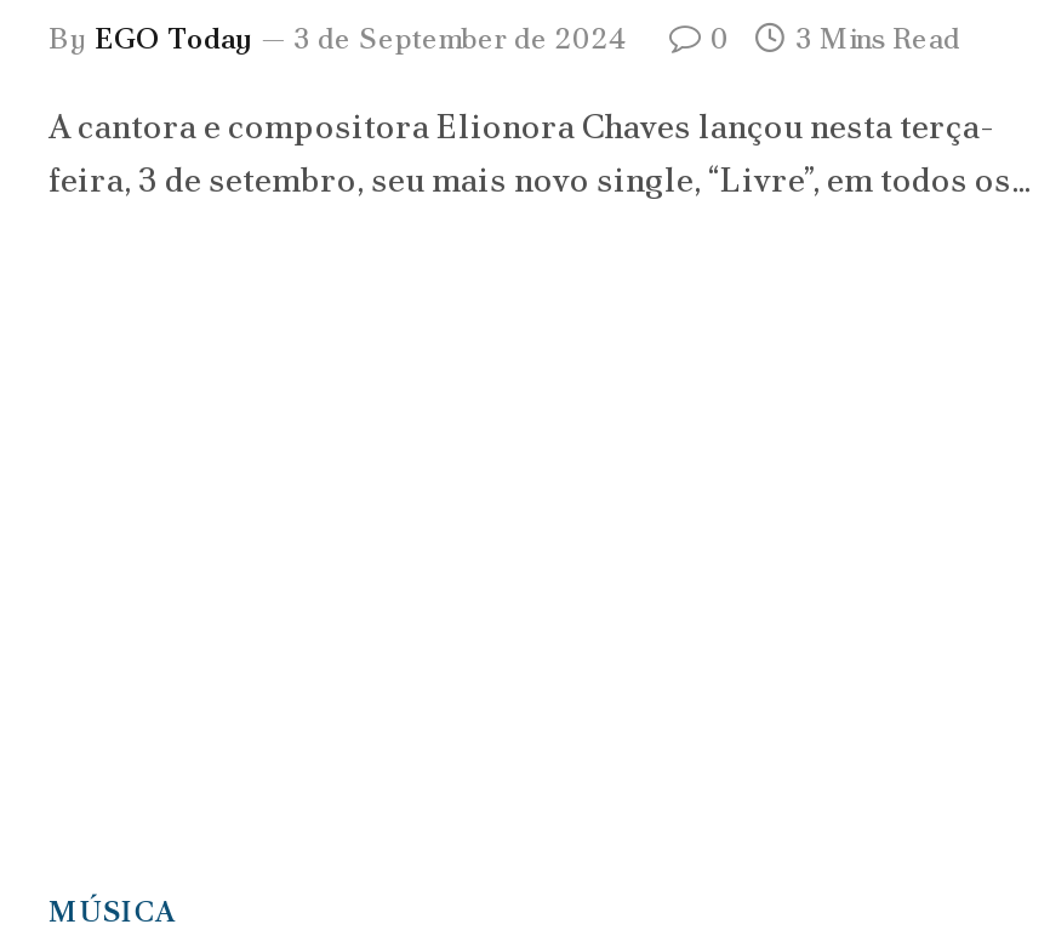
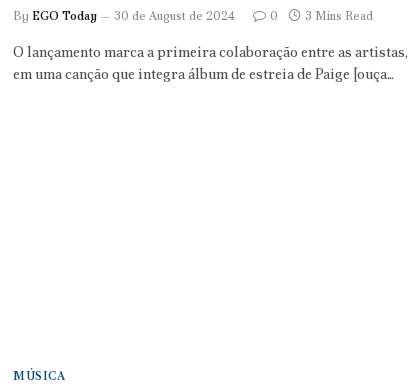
[293,19,626,58] 3 de September de 2024 -> [114,8,235,24] 30 de August de 2024
[48,104,1028,201] A cantora e compositora Elionora Chaves lançou nesta terça- | feira, 3 de setembro, seu mais novo single, “Livre”, em todos os… -> [13,43,408,83] O lançamento marca a primeira colaboração entre as artistas, | em uma canção que integra álbum de estreia de Paige [ouça…

